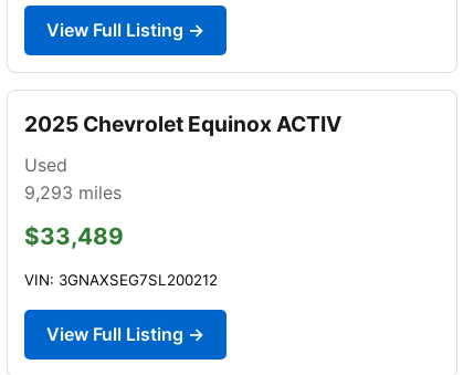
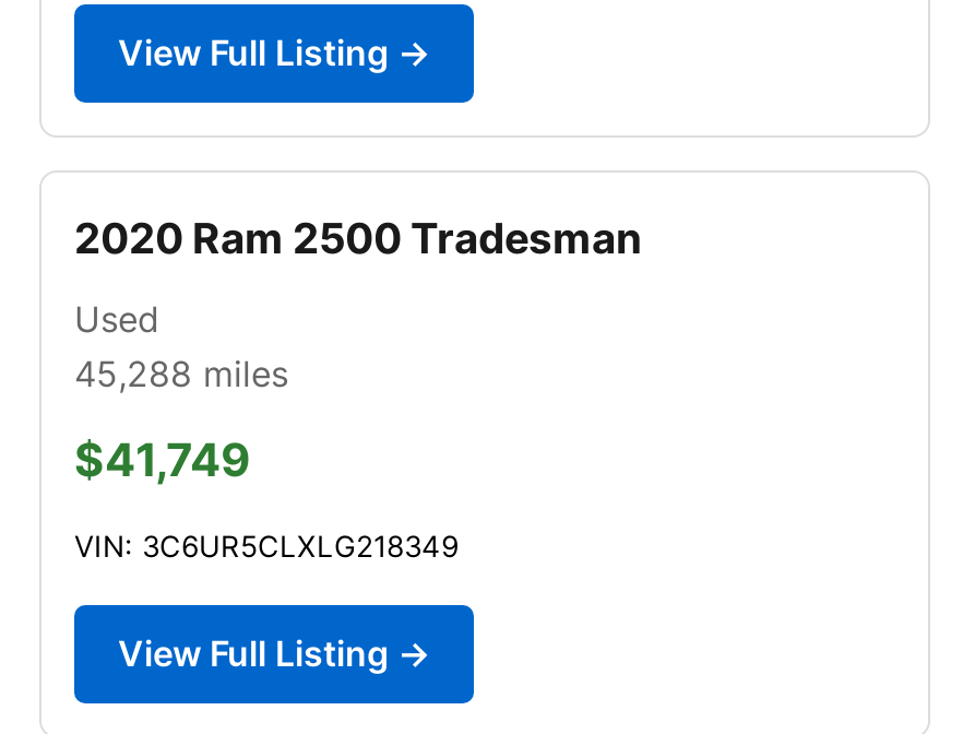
[24,111,341,137] 2025 Chevrolet Equinox ACTIV -> [74,212,642,264] 2020 Ram 2500 Tradesman
[24,181,122,203] 9,293 miles -> [74,351,288,395] 45,288 miles
[24,222,124,250] $33,489 -> [74,432,251,487] $41,749
[24,271,218,289] VIN: 3GNAXSEG7SL200212 -> [74,528,459,563] VIN: 3C6UR5CLXLG218349

